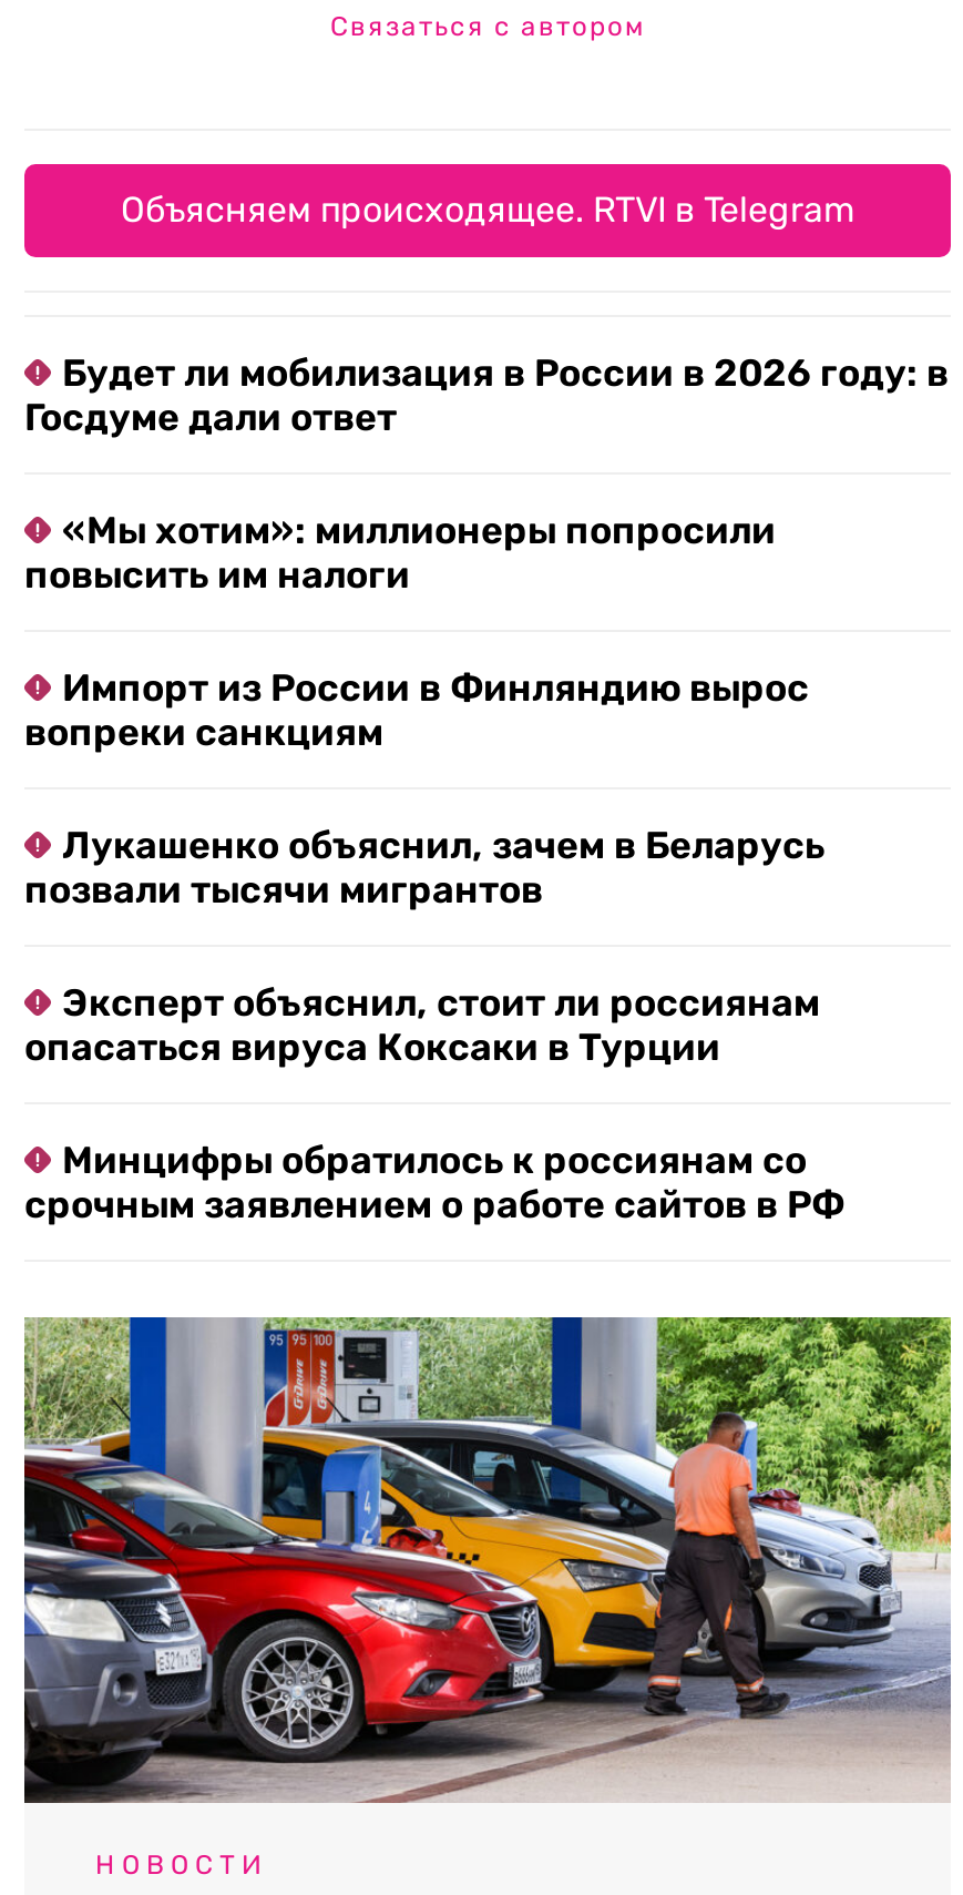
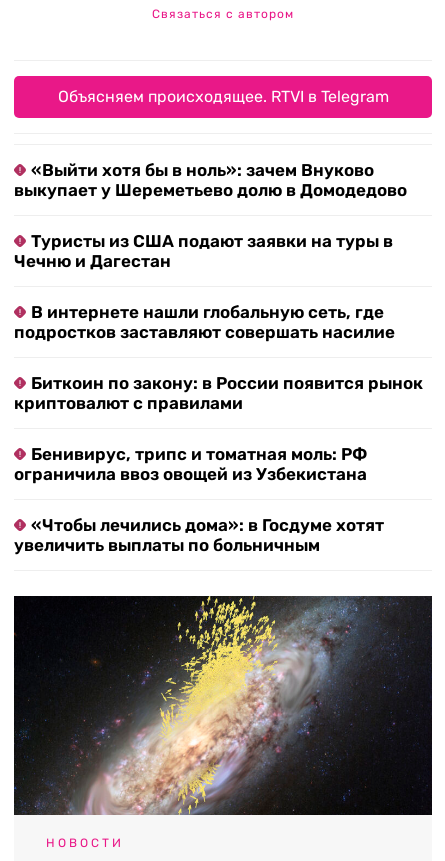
[24,350,949,438] Будет ли мобилизация в России в 2026 году: в | Госдуме дали ответ -> [14,160,407,200] «Выйти хотя бы в ноль»: зачем Внуково | выкупает у Шереметьево долю в Домодедово
[24,507,776,596] «Мы хотим»: миллионеры попросили | повысить им налоги -> [14,231,393,271] Туристы из США подают заявки на туры в | Чечню и Дагестан
[24,665,809,753] Импорт из России в Финляндию вырос | вопреки санкциям -> [14,302,395,342] В интернете нашли глобальную сеть, где | подростков заставляют совершать насилие
[24,822,824,911] Лукашенко объяснил, зачем в Беларусь | позвали тысячи мигрантов -> [14,373,423,413] Биткоин по закону: в России появится рынок | криптовалют с правилами
[24,980,820,1068] Эксперт объяснил, стоит ли россиянам | опасаться вируса Коксаки в Турции -> [14,444,367,484] Бенивирус, трипс и томатная моль: РФ | ограничила ввоз овощей из Узбекистана
[24,1137,844,1226] Минцифры обратилось к россиянам со | срочным заявлением о работе сайтов в РФ -> [14,515,384,555] «Чтобы лечились дома»: в Госдуме хотят | увеличить выплаты по больничным
[22,1315,953,1803] [image] -> [13,595,433,816] [image]

